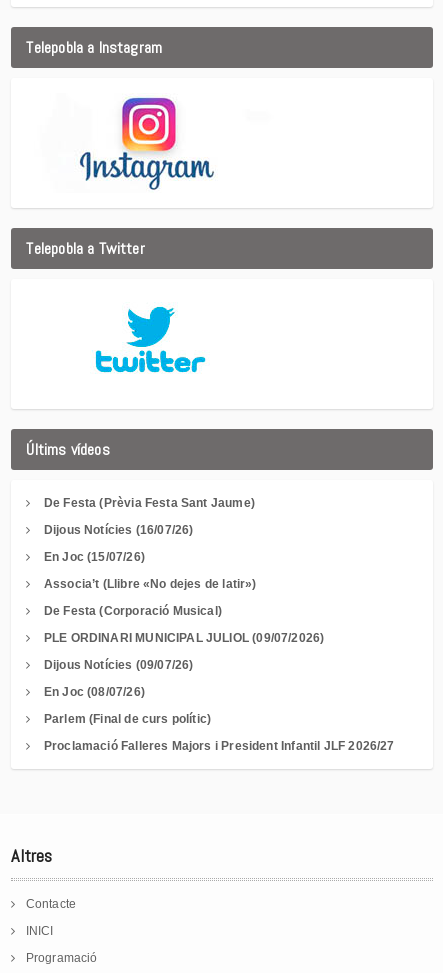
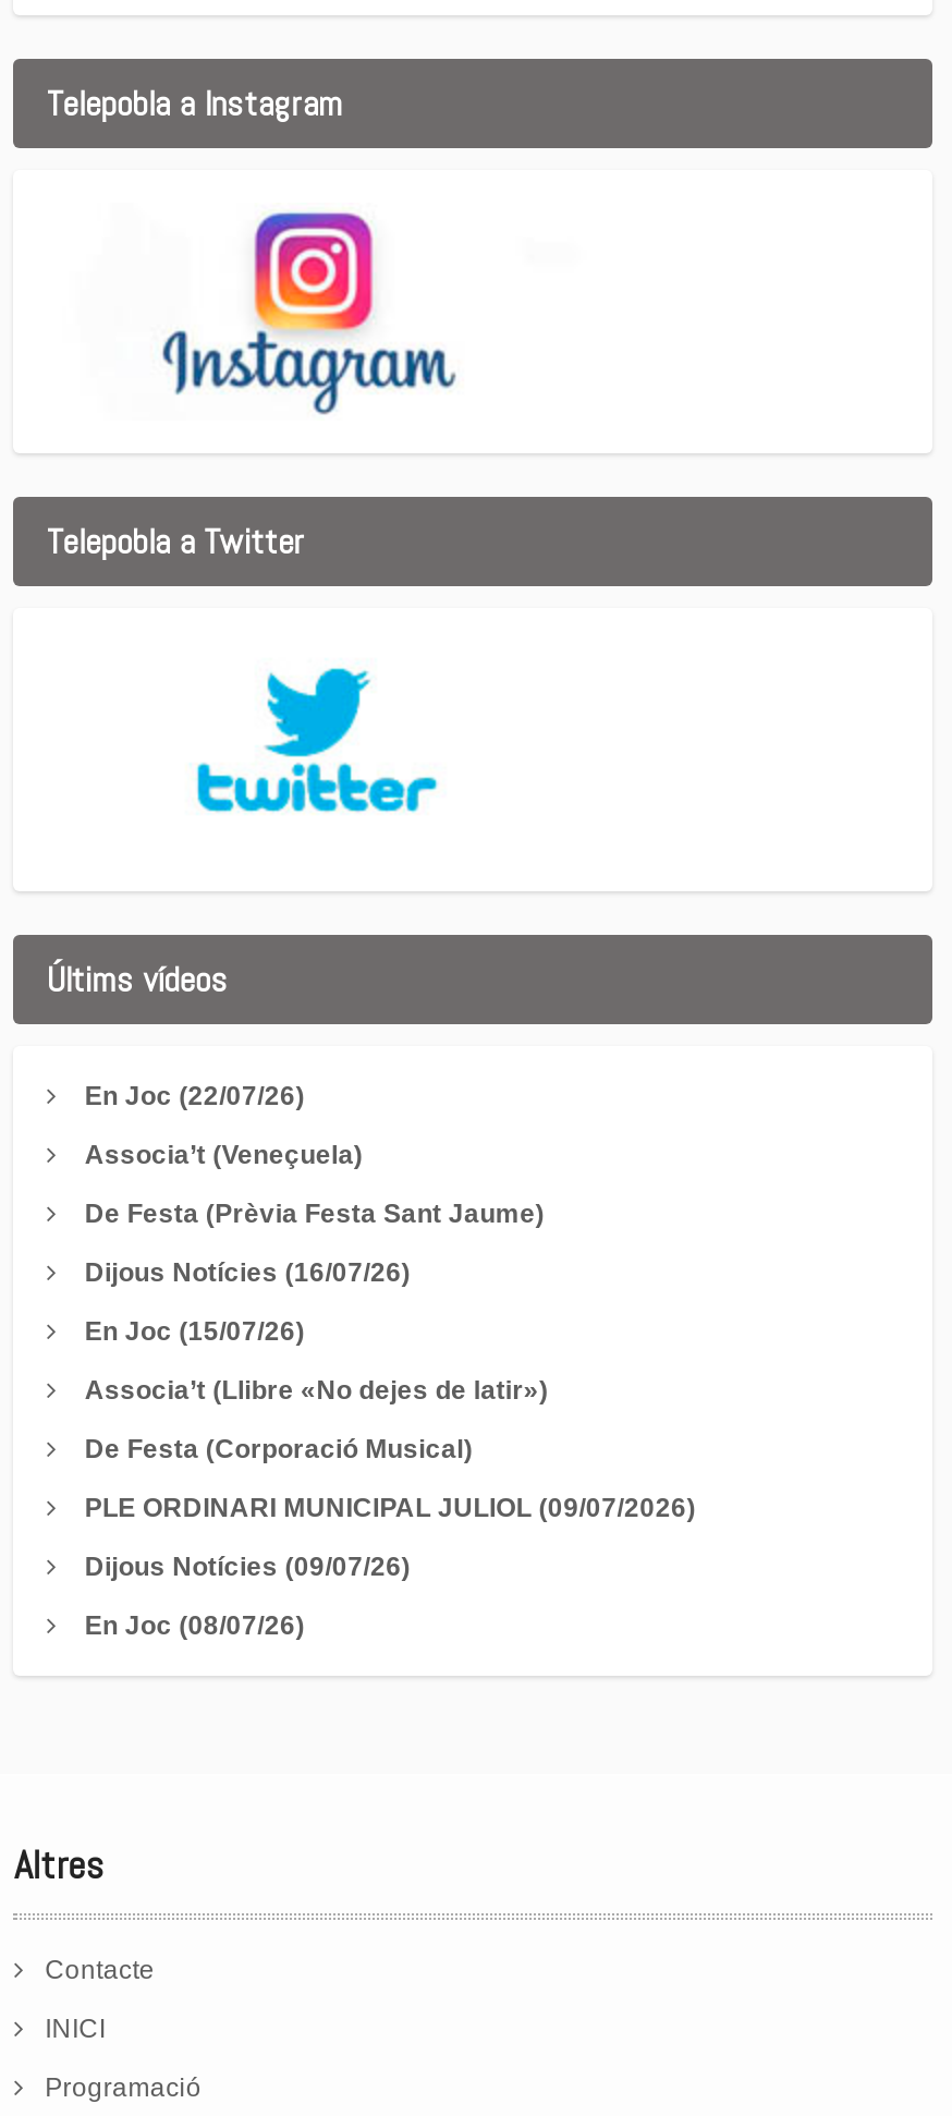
none -> [85,1082,363,1171] En Joc (22/07/26) | Associa’t (Veneçuela)
moved [44,496,324,699] -> [85,1200,696,1642]: De Festa (Prèvia Festa Sant Jaume) | Dijous Notícies (16/07/26) | En Joc (15/07/26) | Associa’t (Llibre «No dejes de latir») | De Festa (Corporació Musical) | PLE ORDINARI MUNICIPAL JULIOL (09/07/2026) | Dijous Notícies (09/07/26) | En Joc (08/07/26)
[44,712,395,753] Parlem (Final de curs polític) | Proclamació Falleres Majors i President Infantil JLF 2026/27 -> none

